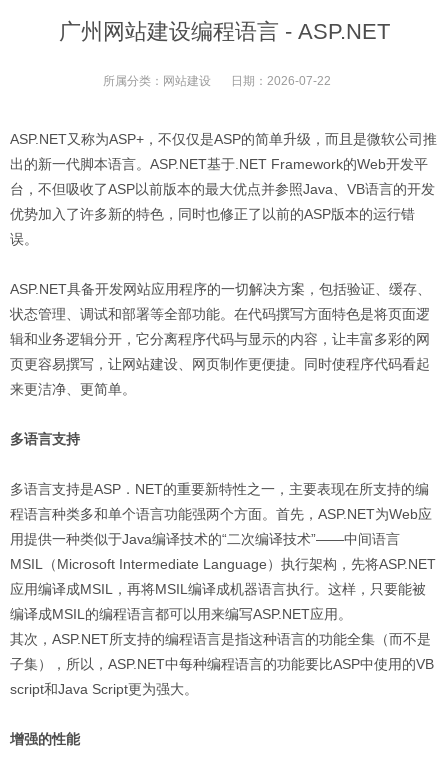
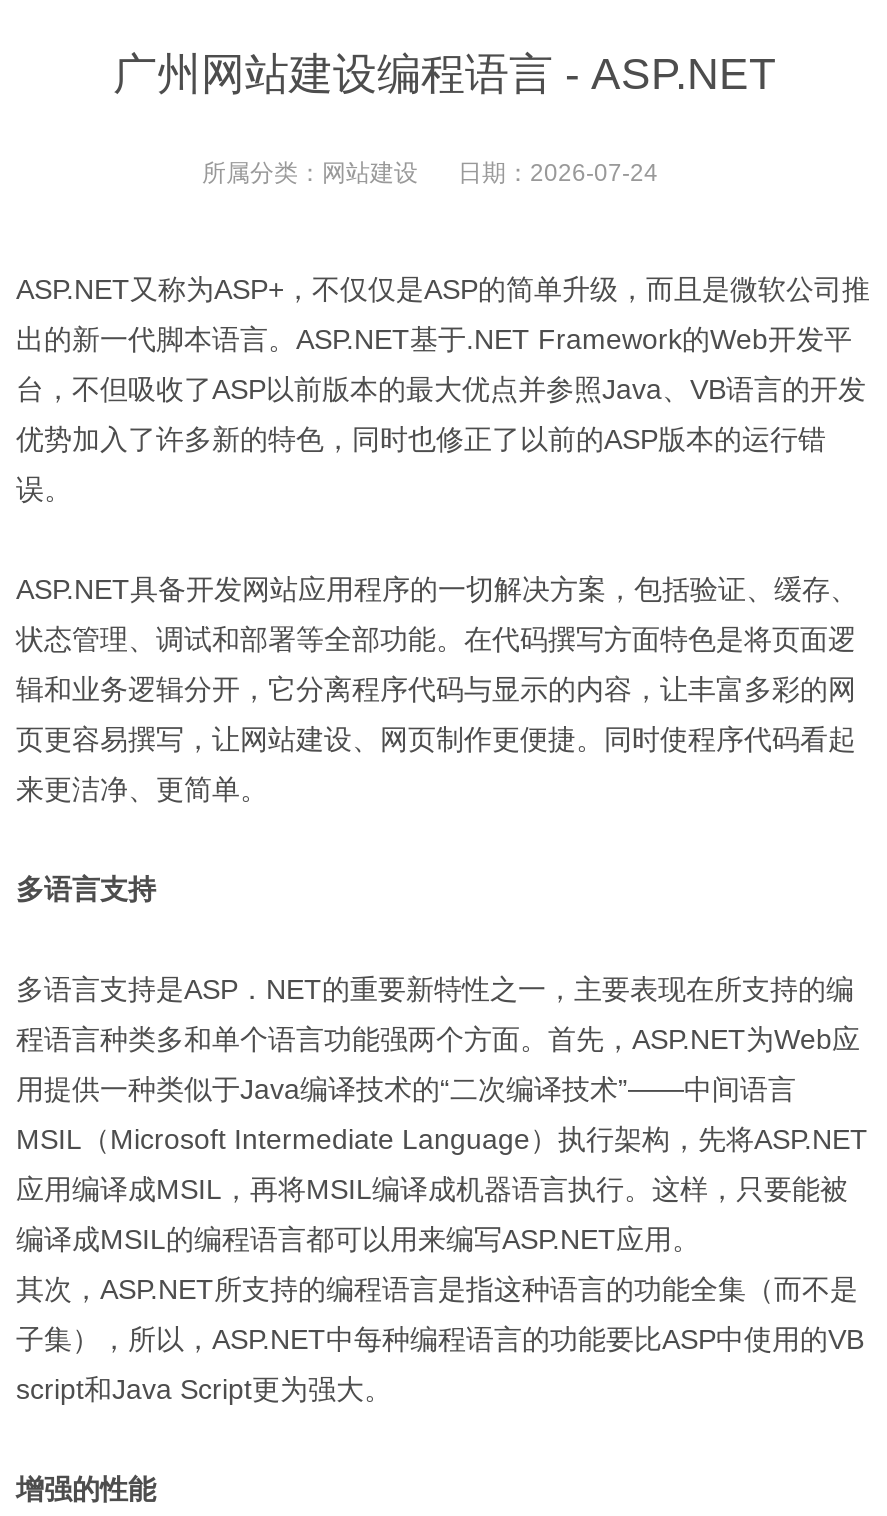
[103,74,331,88] 所属分类：网站建设 日期：2026-07-22 -> [202,158,658,186] 所属分类：网站建设 日期：2026-07-24

